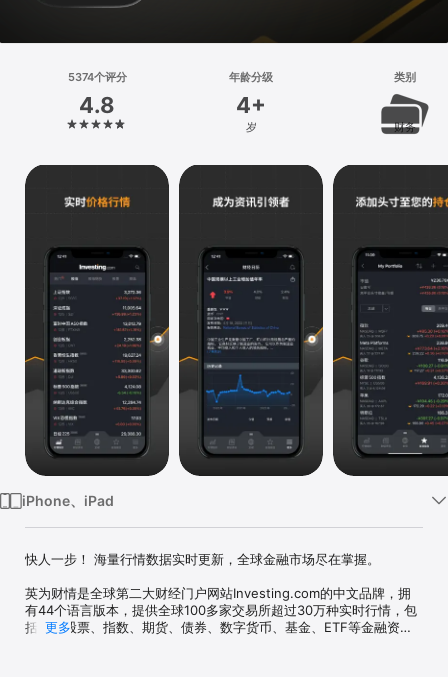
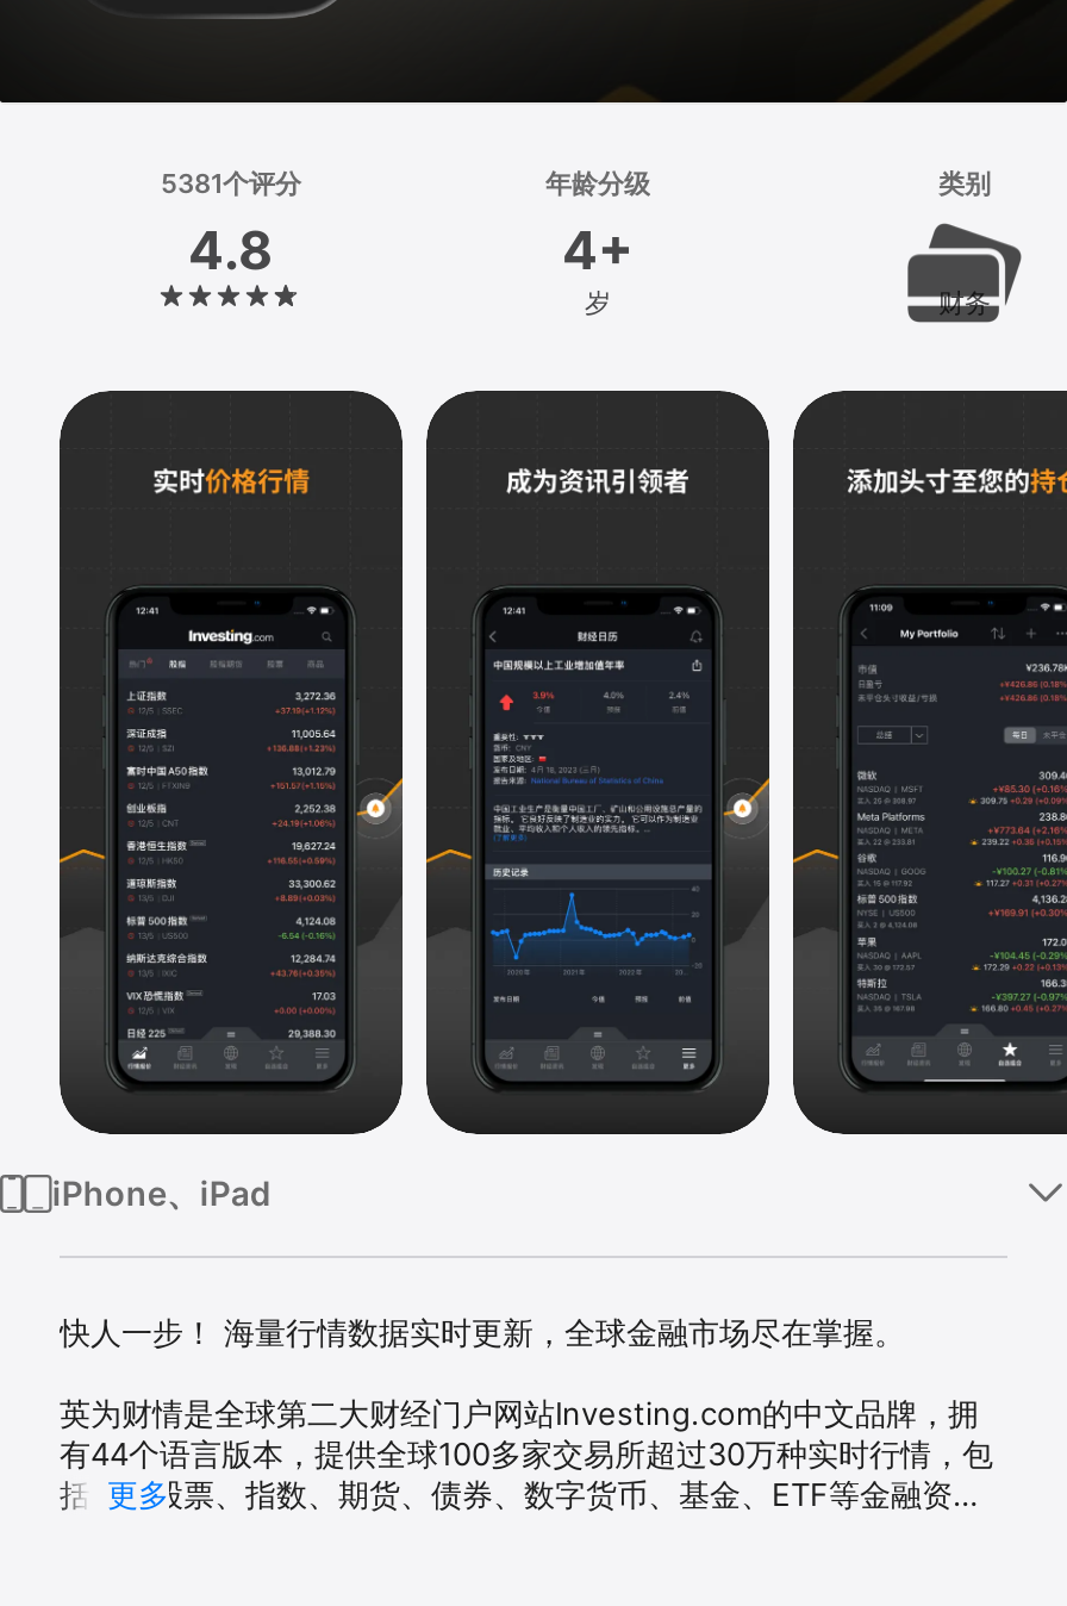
[67,70,126,84] 5374个评分 -> [161,167,301,200] 5381个评分

